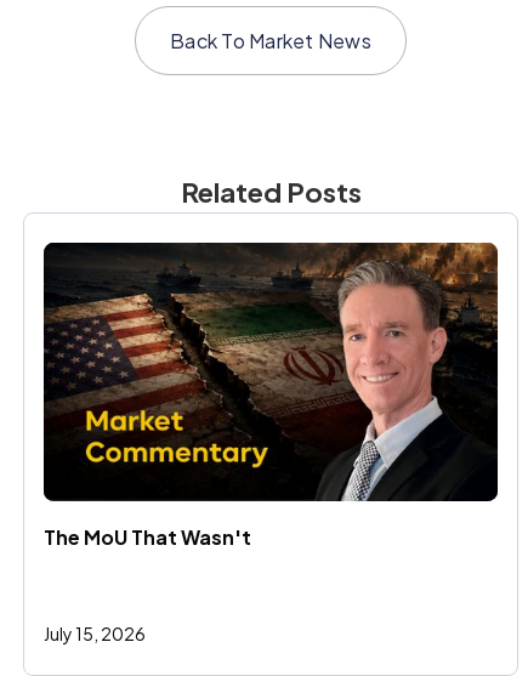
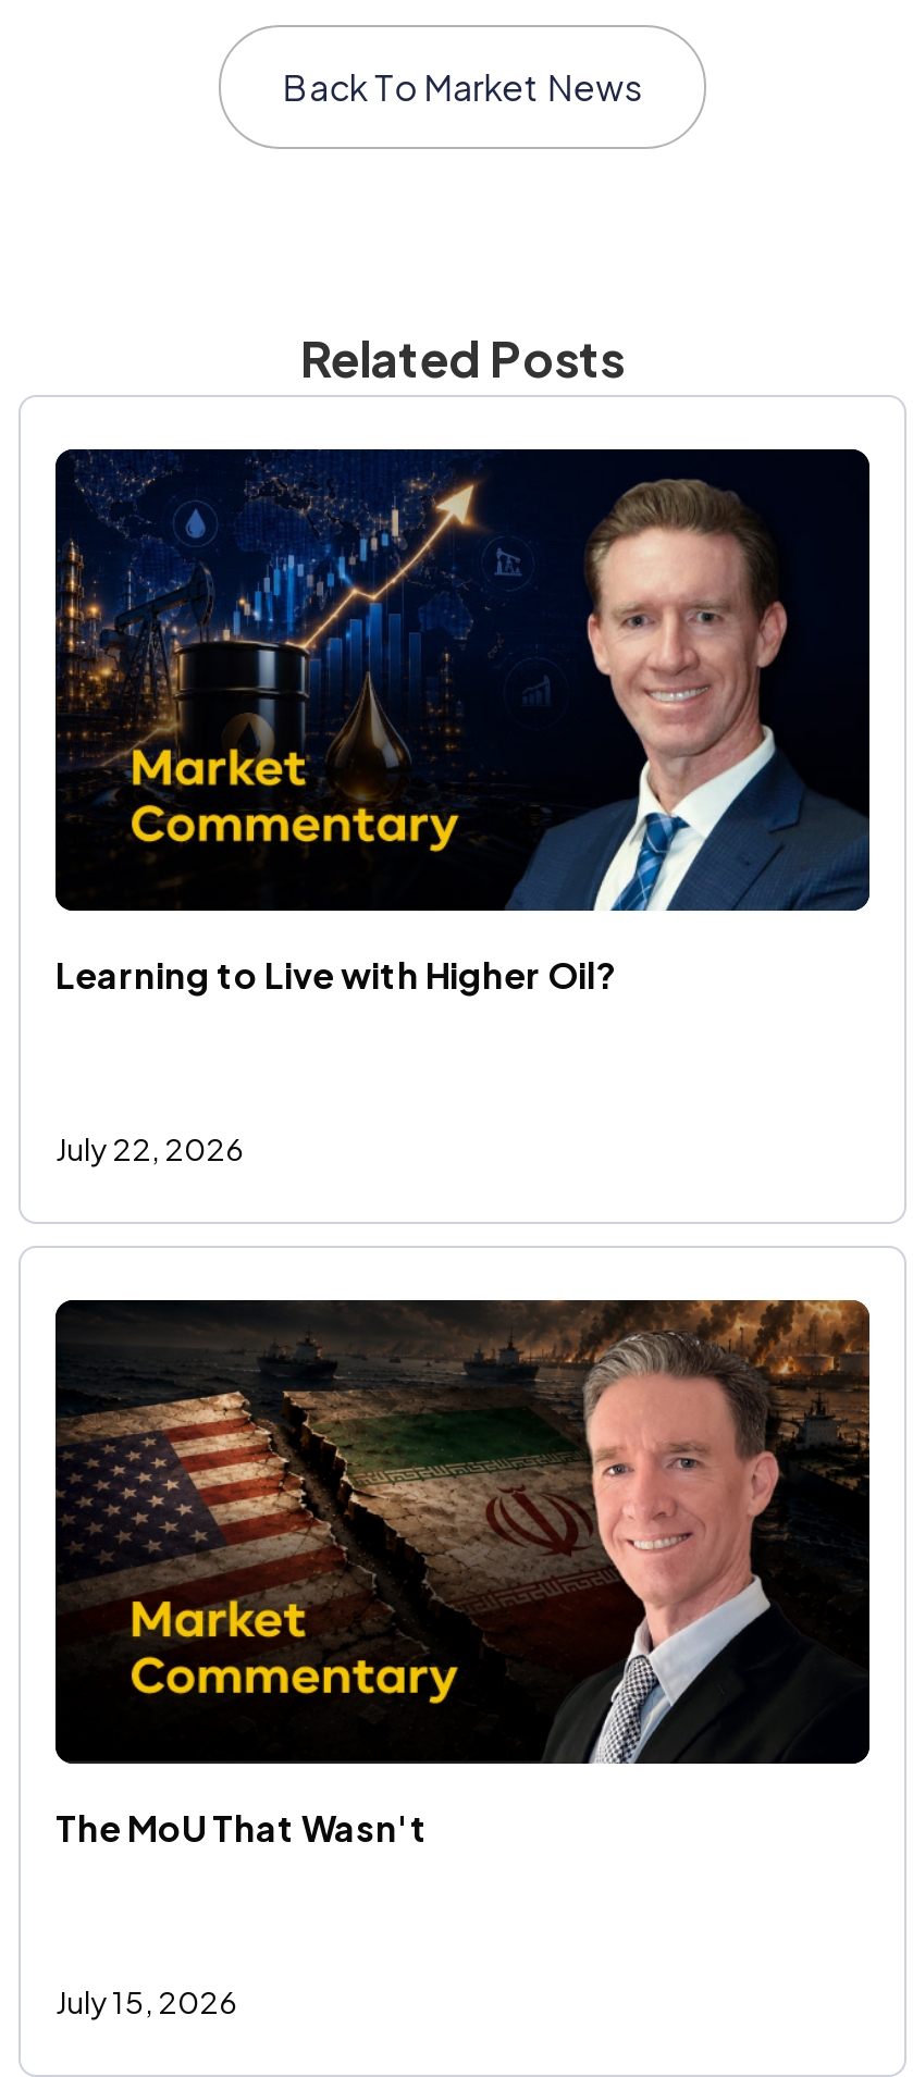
none -> [55,447,872,998] [image] | Learning to Live with Higher Oil?
none -> [55,1129,245,1168] July 22, 2026

